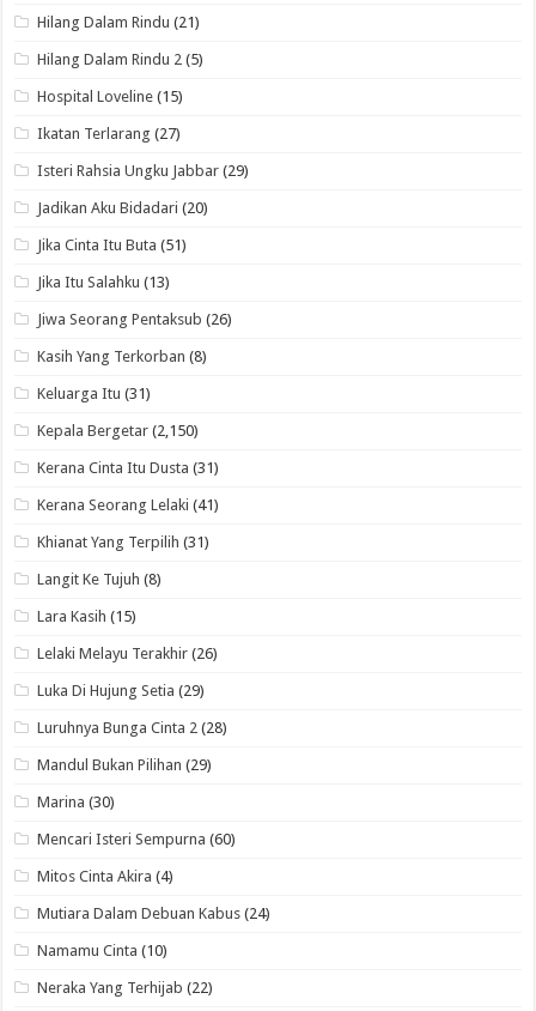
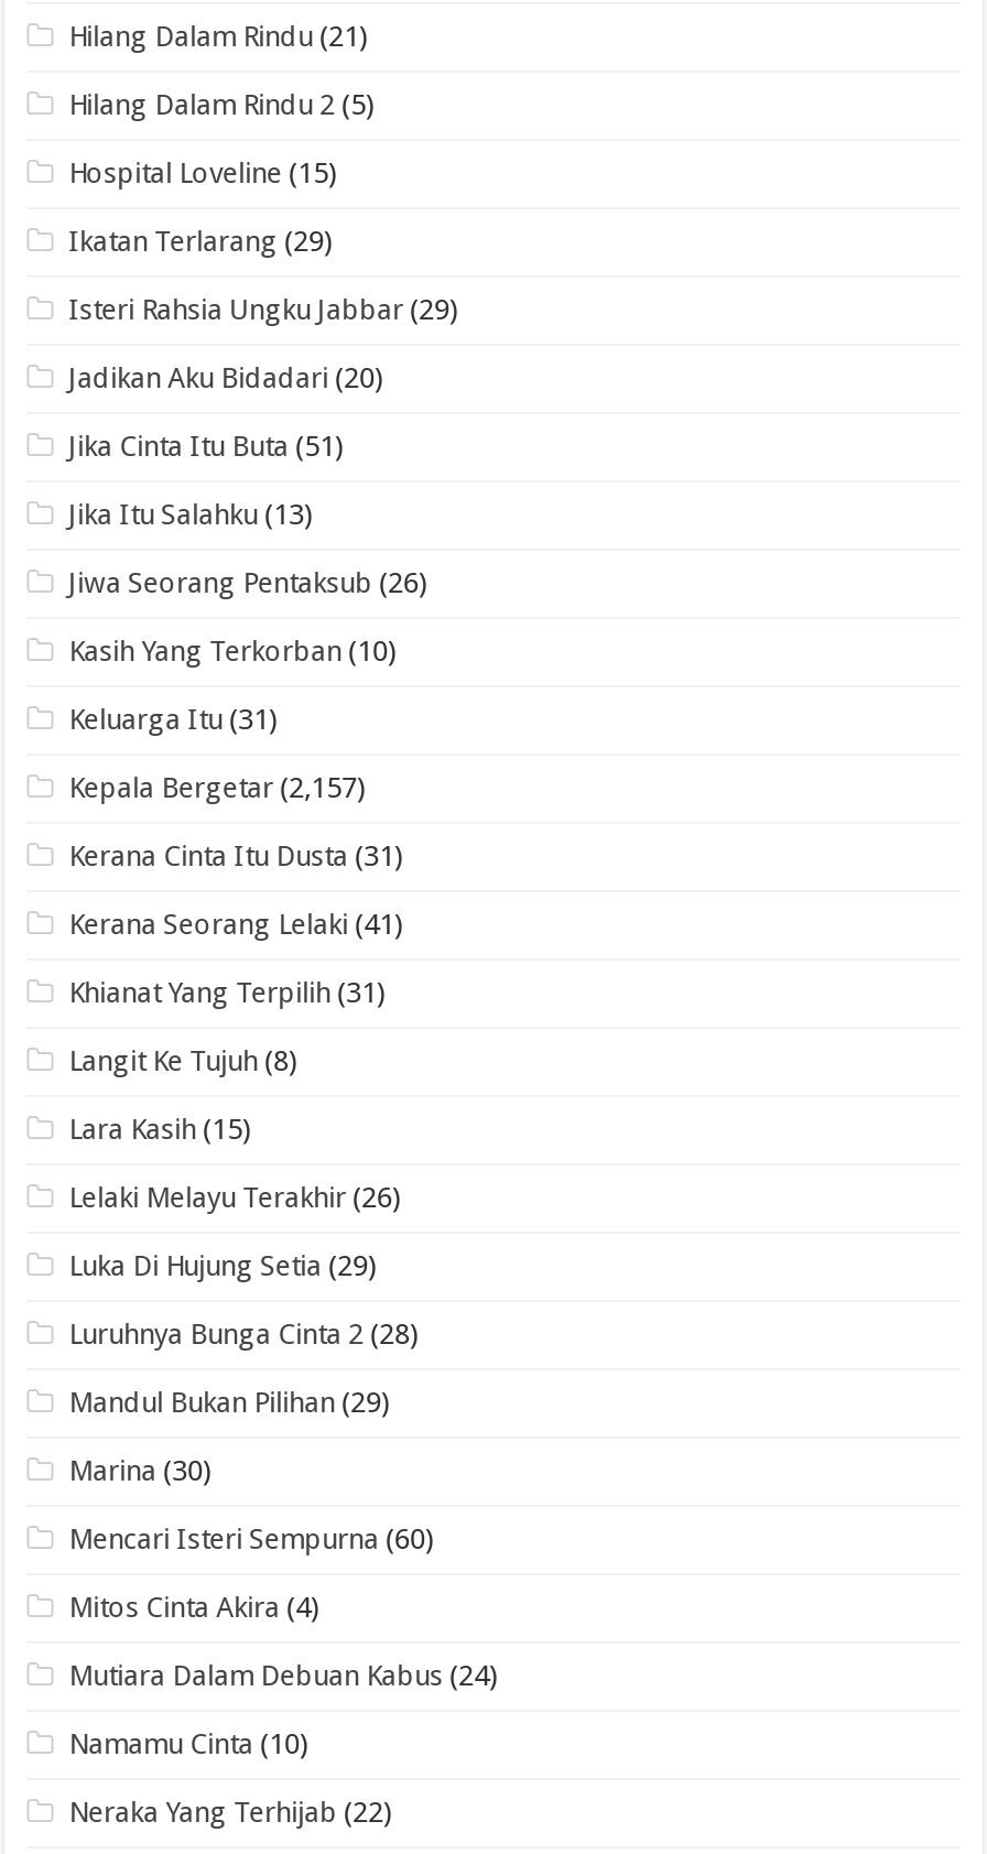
[37,125,181,143] Ikatan Terlarang (27) -> [69,225,333,258] Ikatan Terlarang (29)
[37,347,207,365] Kasih Yang Terkorban (8) -> [69,635,397,668] Kasih Yang Terkorban (10)
[37,422,199,440] Kepala Bergetar (2,150) -> [69,771,366,804] Kepala Bergetar (2,157)

